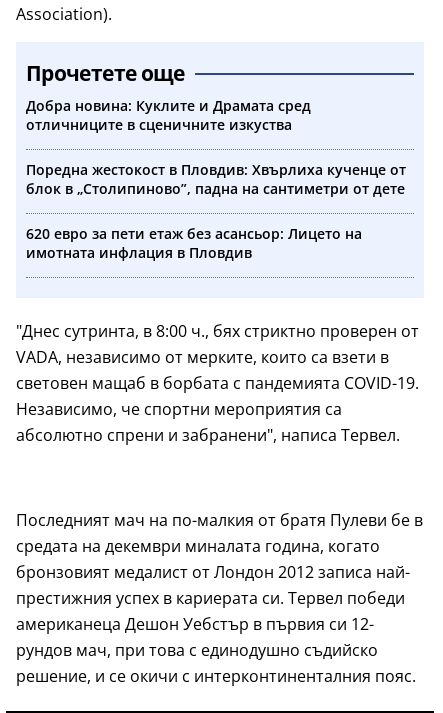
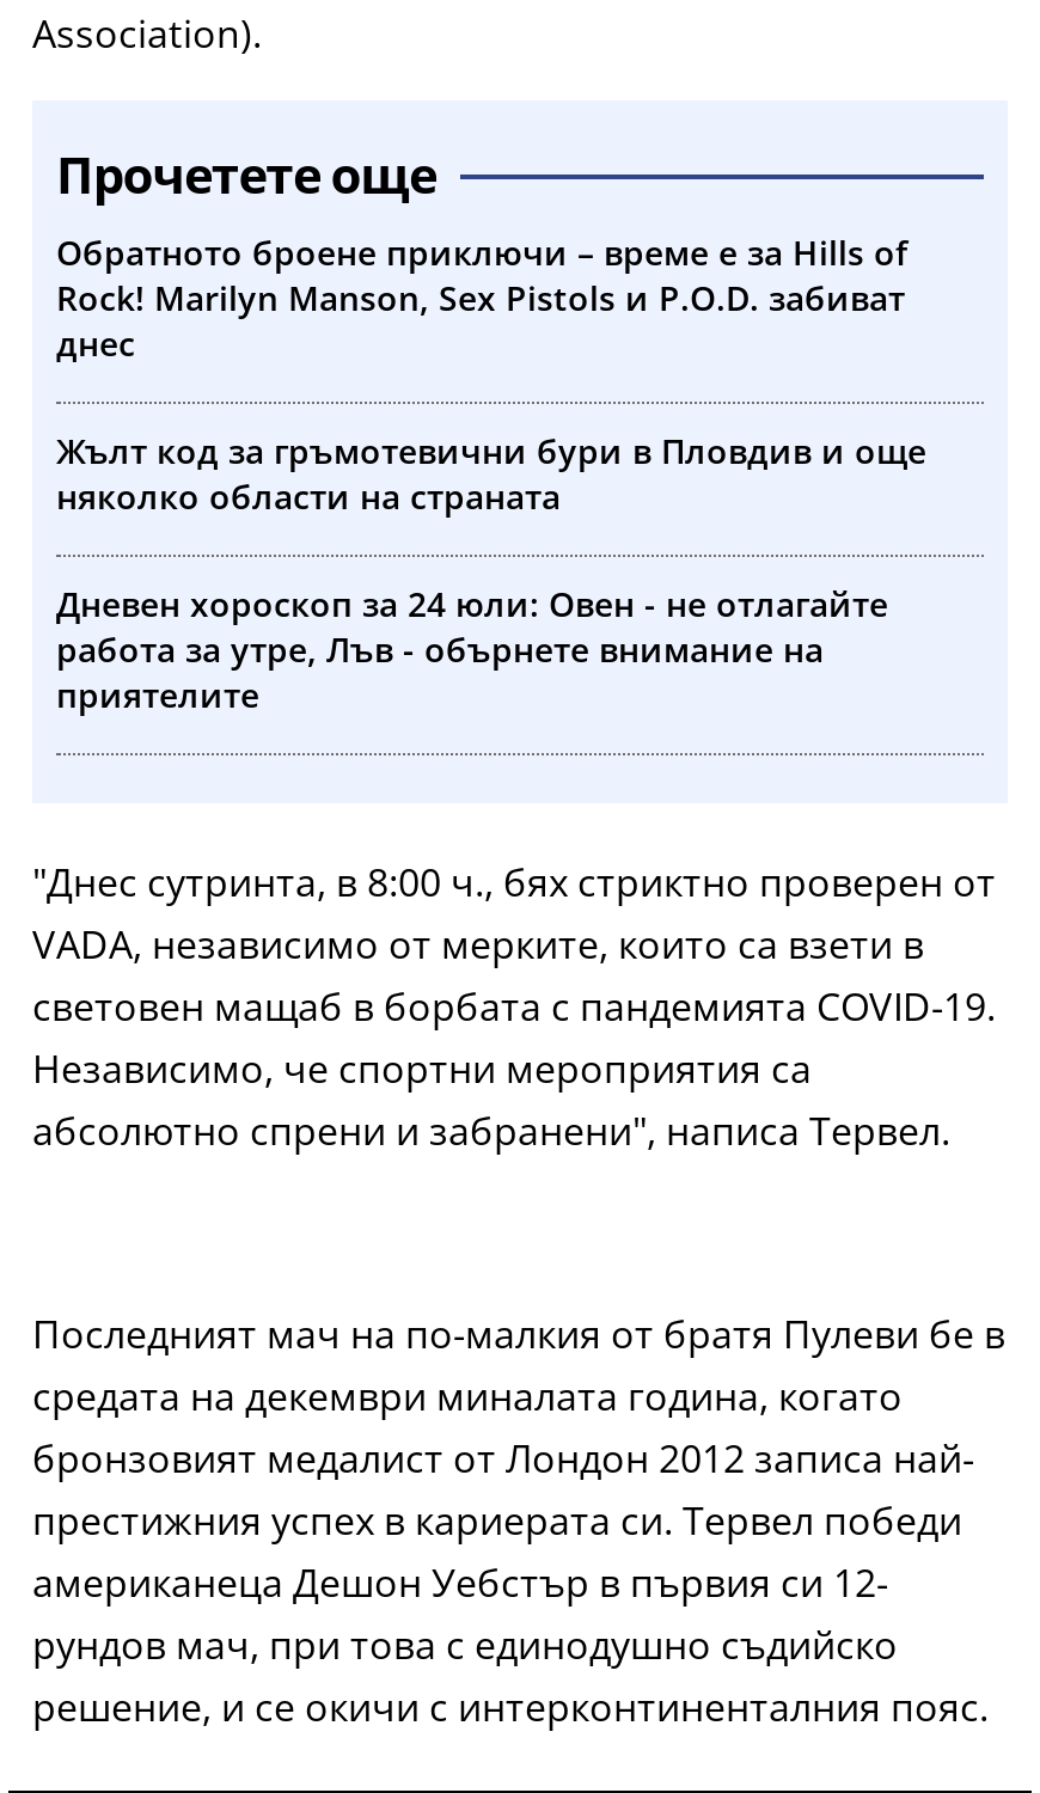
[26,96,311,134] Добра новина: Куклите и Драмата сред | отличниците в сценичните изкуства -> [56,229,907,365] Обратното броене приключи – време е за Hills of | Rock! Marilyn Manson, Sex Pistols и P.O.D. забиват | днес
[26,160,406,198] Поредна жестокост в Пловдив: Хвърлиха кученце от | блок в „Столипиново”, падна на сантиметри от дете -> [56,427,926,518] Жълт код за гръмотевични бури в Пловдив и още | няколко области на страната
[26,224,362,262] 620 евро за пети етаж без асансьор: Лицето на | имотната инфлация в Пловдив -> [56,580,888,717] Дневен хороскоп за 24 юли: Овен - не отлагайте | работа за утре, Лъв - обърнете внимание на | приятелите

